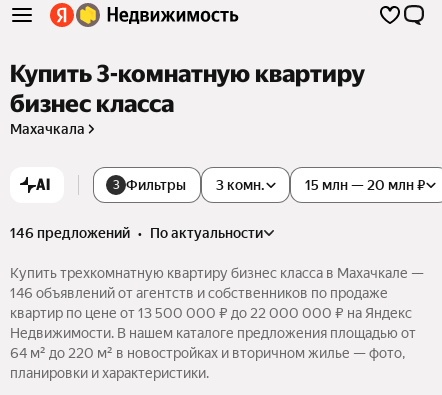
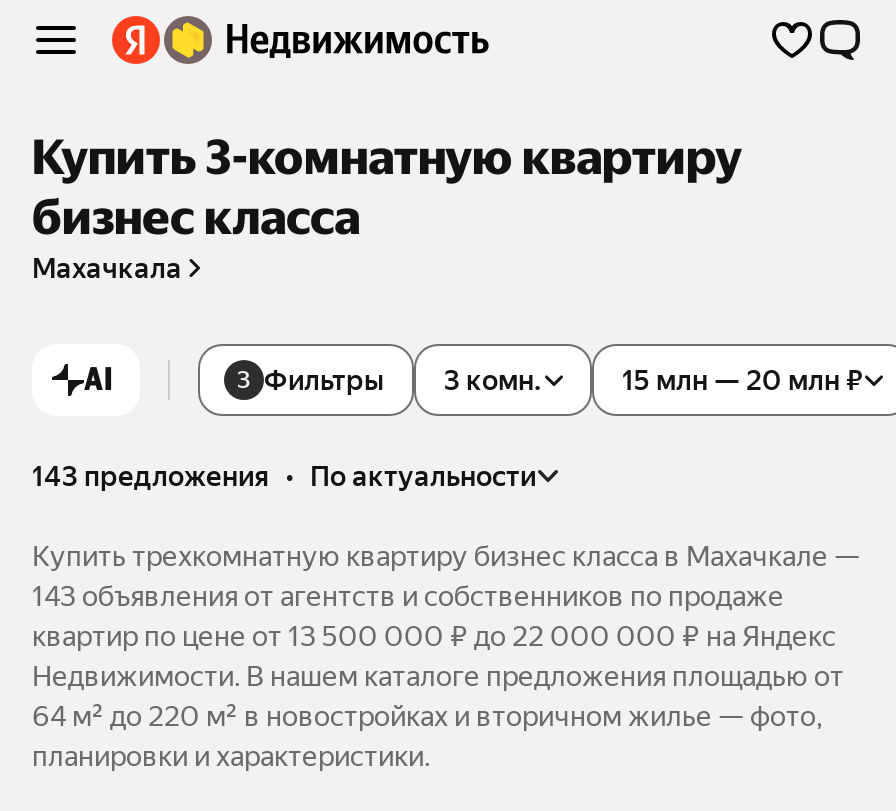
[10,225,263,241] 146 предложений • по актуальности -> [32,460,536,492] 143 предложения • по актуальности
[10,285,388,301] 146 объявлений от агентств и собственников по продаже -> [32,580,784,612] 143 объявления от агентств и собственников по продаже

